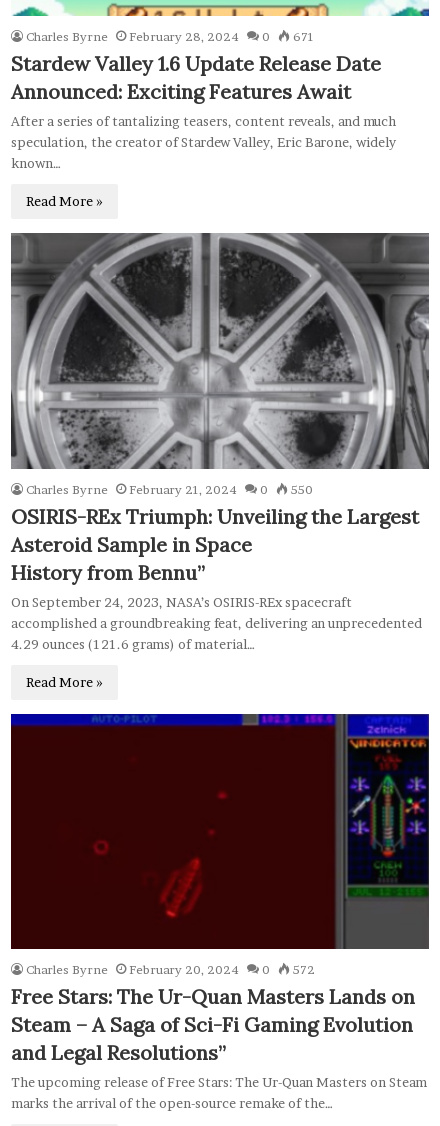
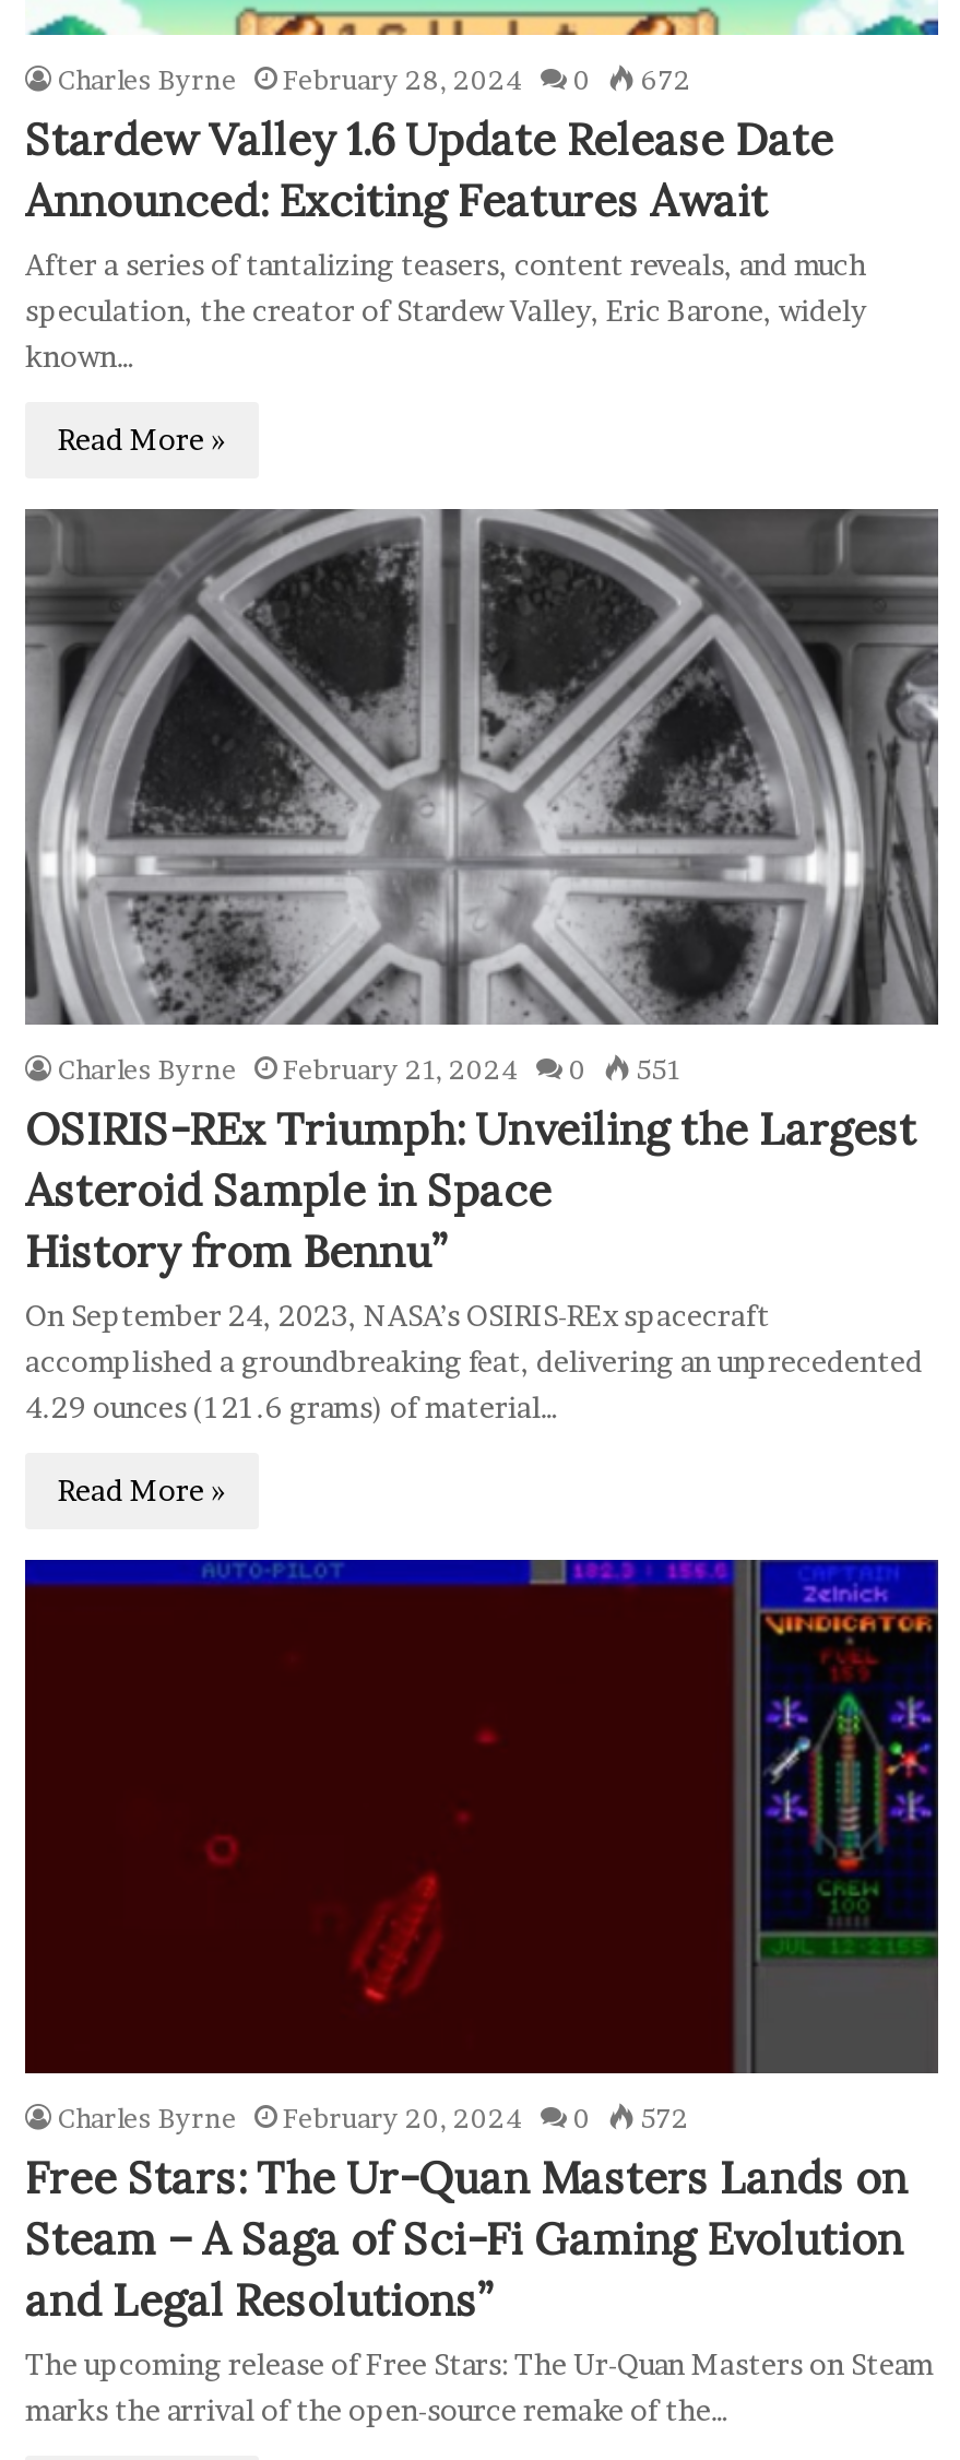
[26,29,314,44] Charles Byrne February 28, 2024 0 671 -> [58,63,691,96] Charles Byrne February 28, 2024 0 672
[26,482,313,497] Charles Byrne February 21, 2024 0 550 -> [58,1052,680,1085] Charles Byrne February 21, 2024 0 551

